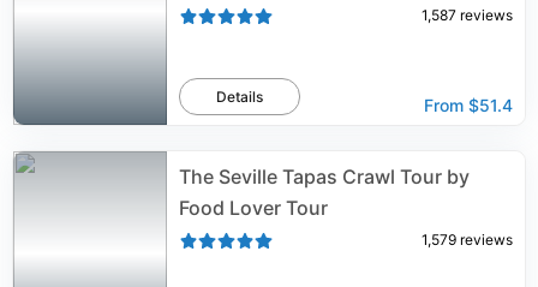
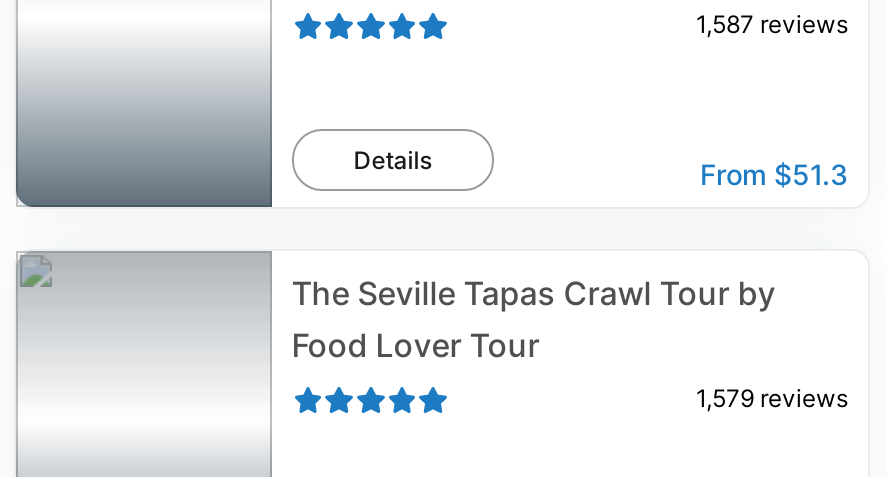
[424,95,513,115] From $51.4 -> [700,157,848,191] From $51.3

